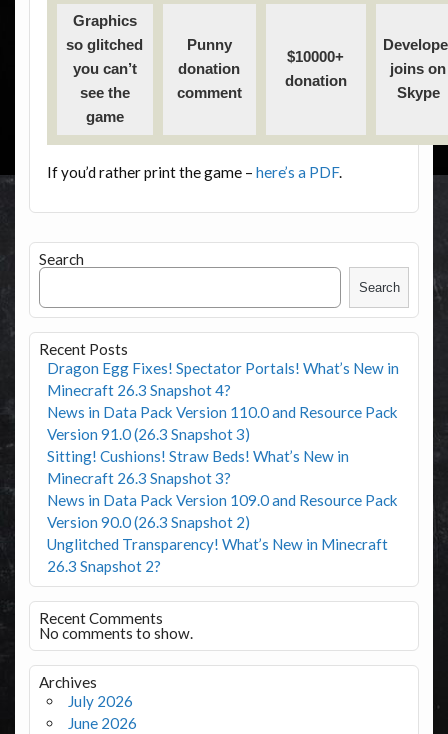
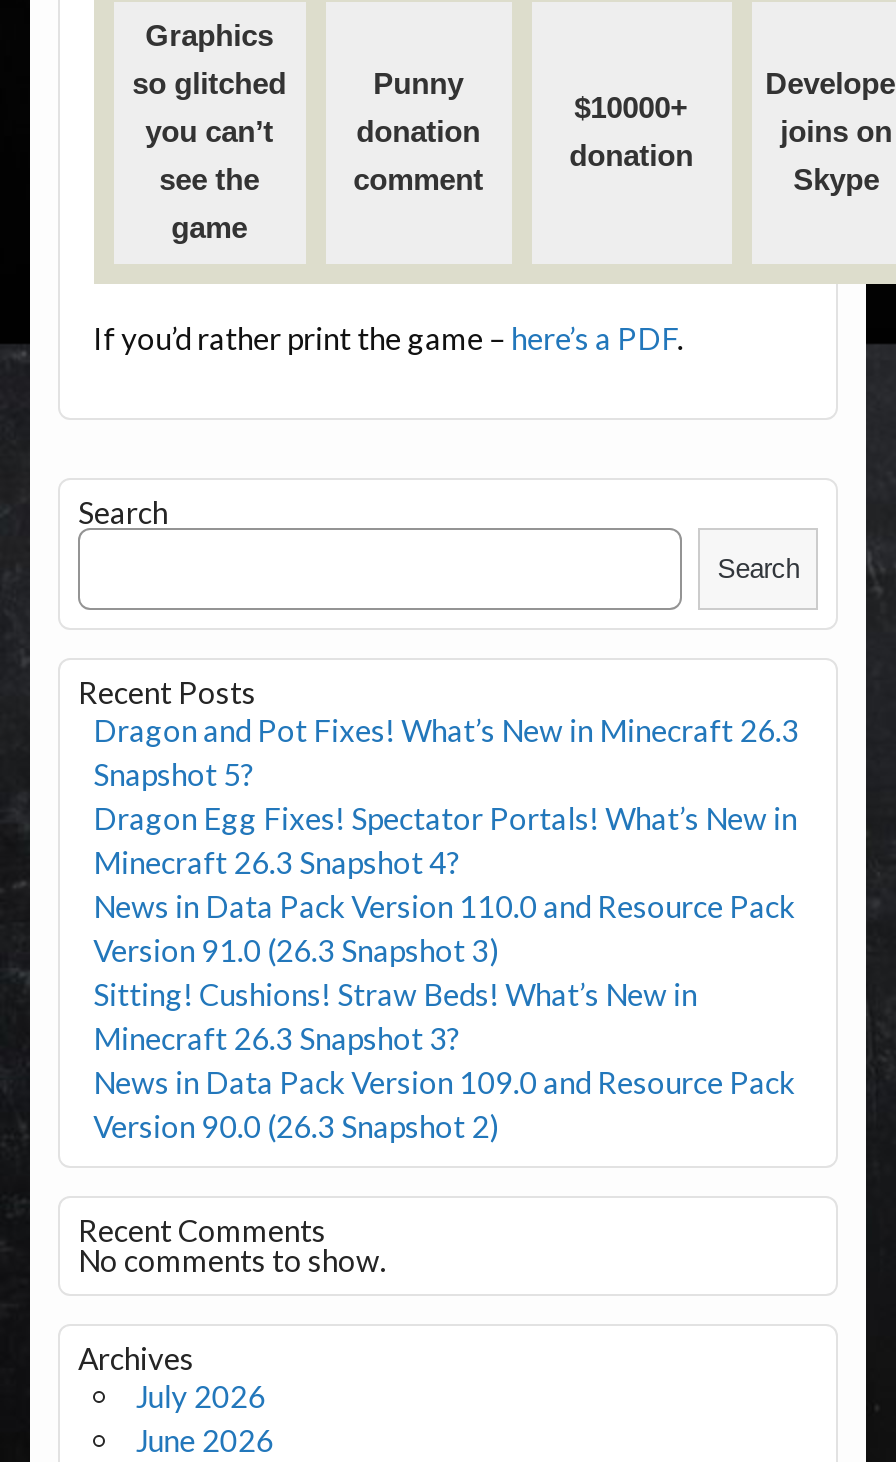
none -> [93,712,799,792] Dragon and Pot Fixes! What’s New in Minecraft 26.3 | Snapshot 5?
moved [47,359,399,531] -> [93,800,797,1144]: Dragon Egg Fixes! Spectator Portals! What’s New in | Minecraft 26.3 Snapshot 4? | News in Data Pack Version 110.0 and Resource Pack | Version 91.0 (26.3 Snapshot 3) | Sitting! Cushions! Straw Beds! What’s New in | Minecraft 26.3 Snapshot 3? | News in Data Pack Version 109.0 and Resource Pack | Version 90.0 (26.3 Snapshot 2)
[47,535,388,575] Unglitched Transparency! What’s New in Minecraft | 26.3 Snapshot 2? -> none

